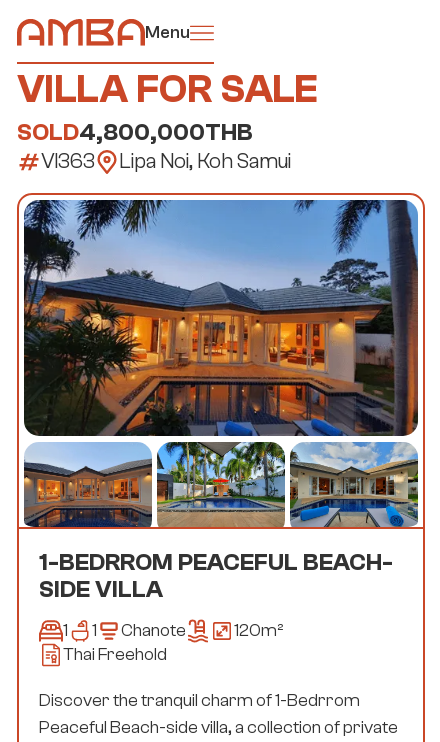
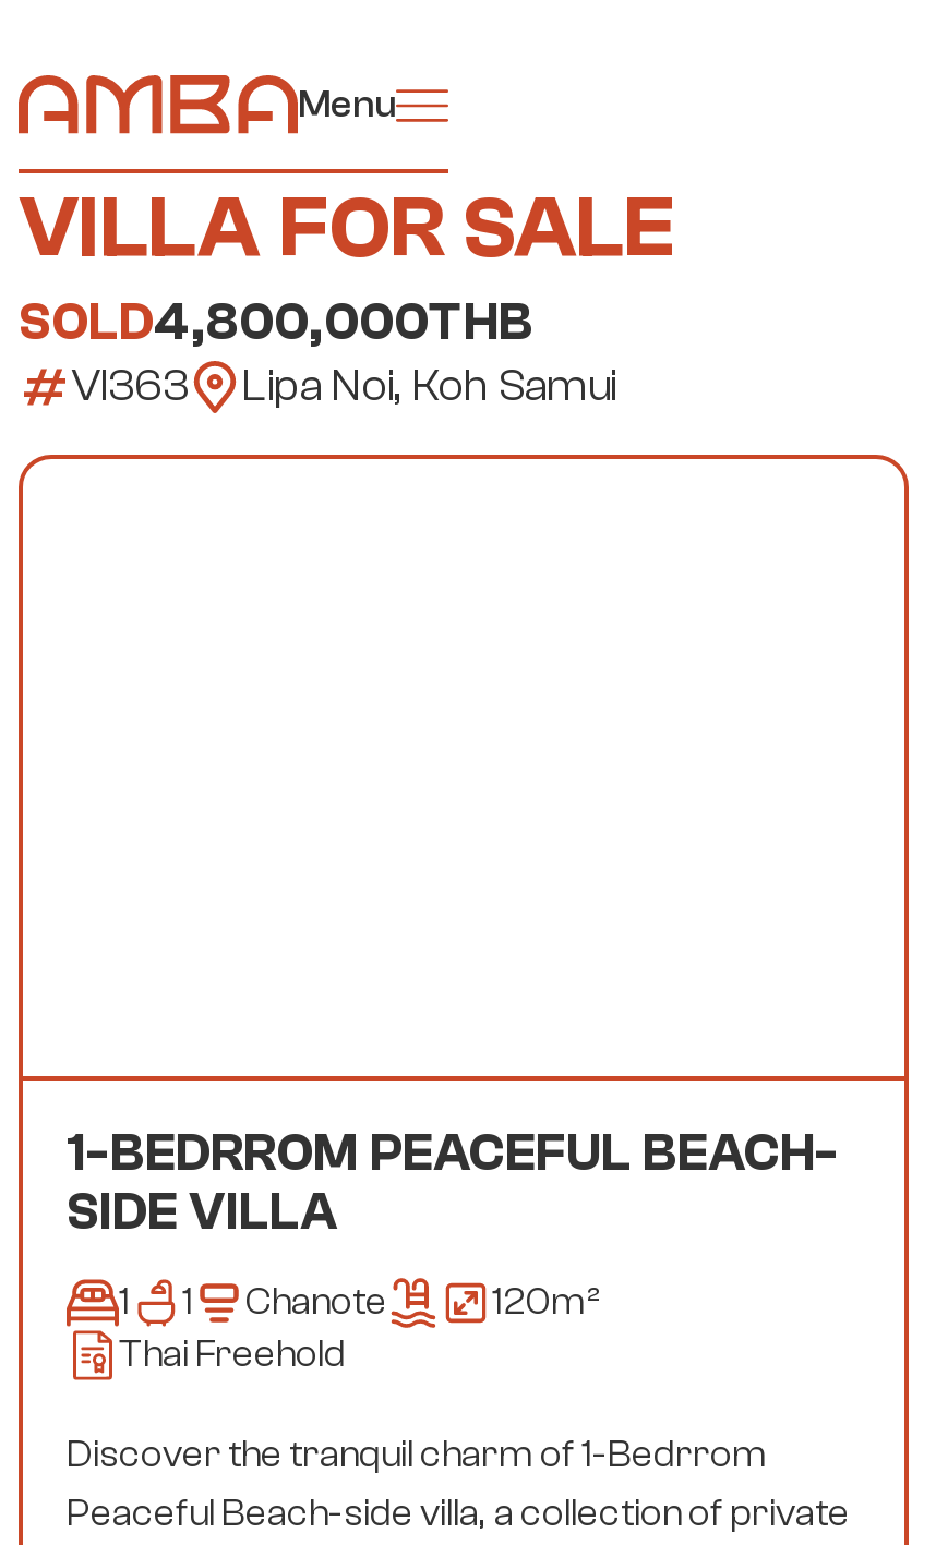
[23,199,419,528] [image] -> none

